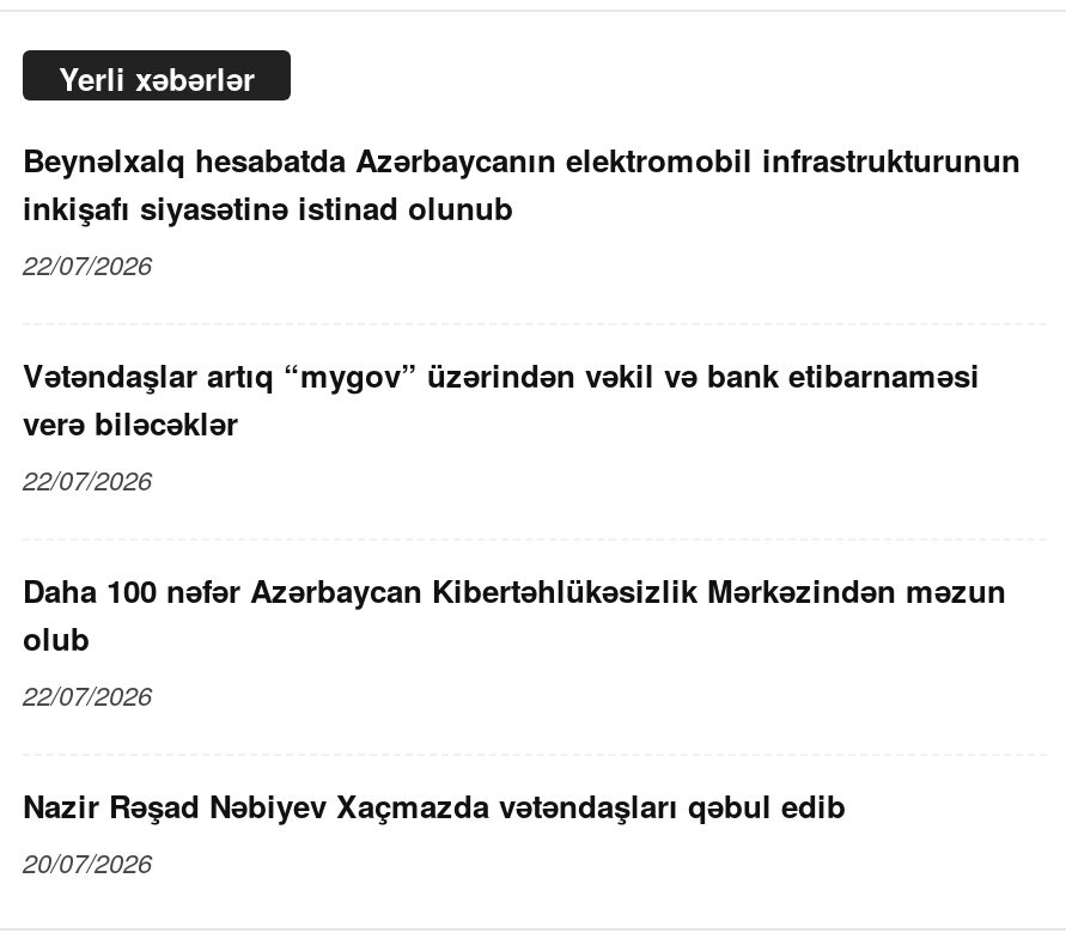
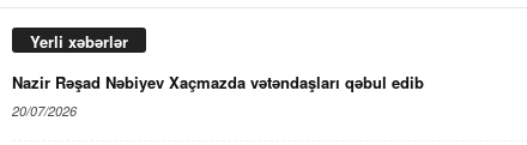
[23,136,1021,713] Beynəlxalq hesabatda Azərbaycanın elektromobil infrastrukturunun | inkişafı siyasətinə istinad olunub | 22/07/2026 | Vətəndaşlar artıq “mygov” üzərindən vəkil və bank etibarnaməsi | verə biləcəklər | 22/07/2026 | Daha 100 nəfər Azərbaycan Kibertəhlükəsizlik Mərkəzindən məzun | olub | 22/07/2026 -> none

